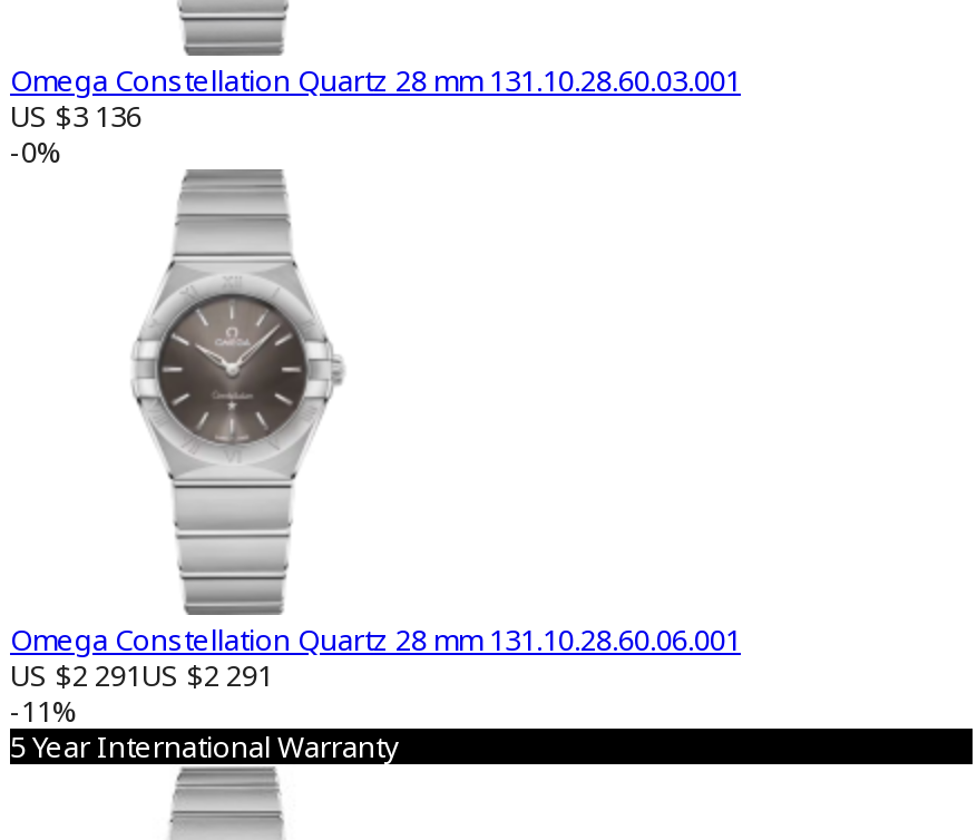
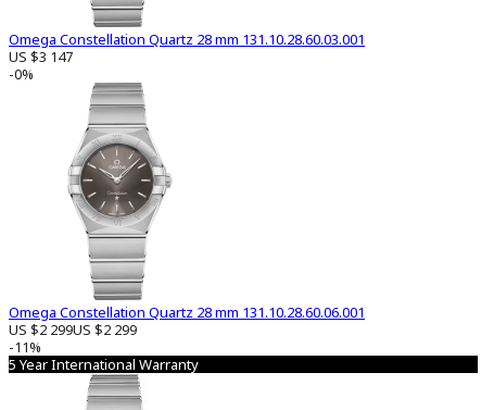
[10,97,141,137] US $3 136 -> [9,47,73,67] US $3 147
[10,656,273,696] US $2 291US $2 291 -> [9,320,137,340] US $2 299US $2 299

